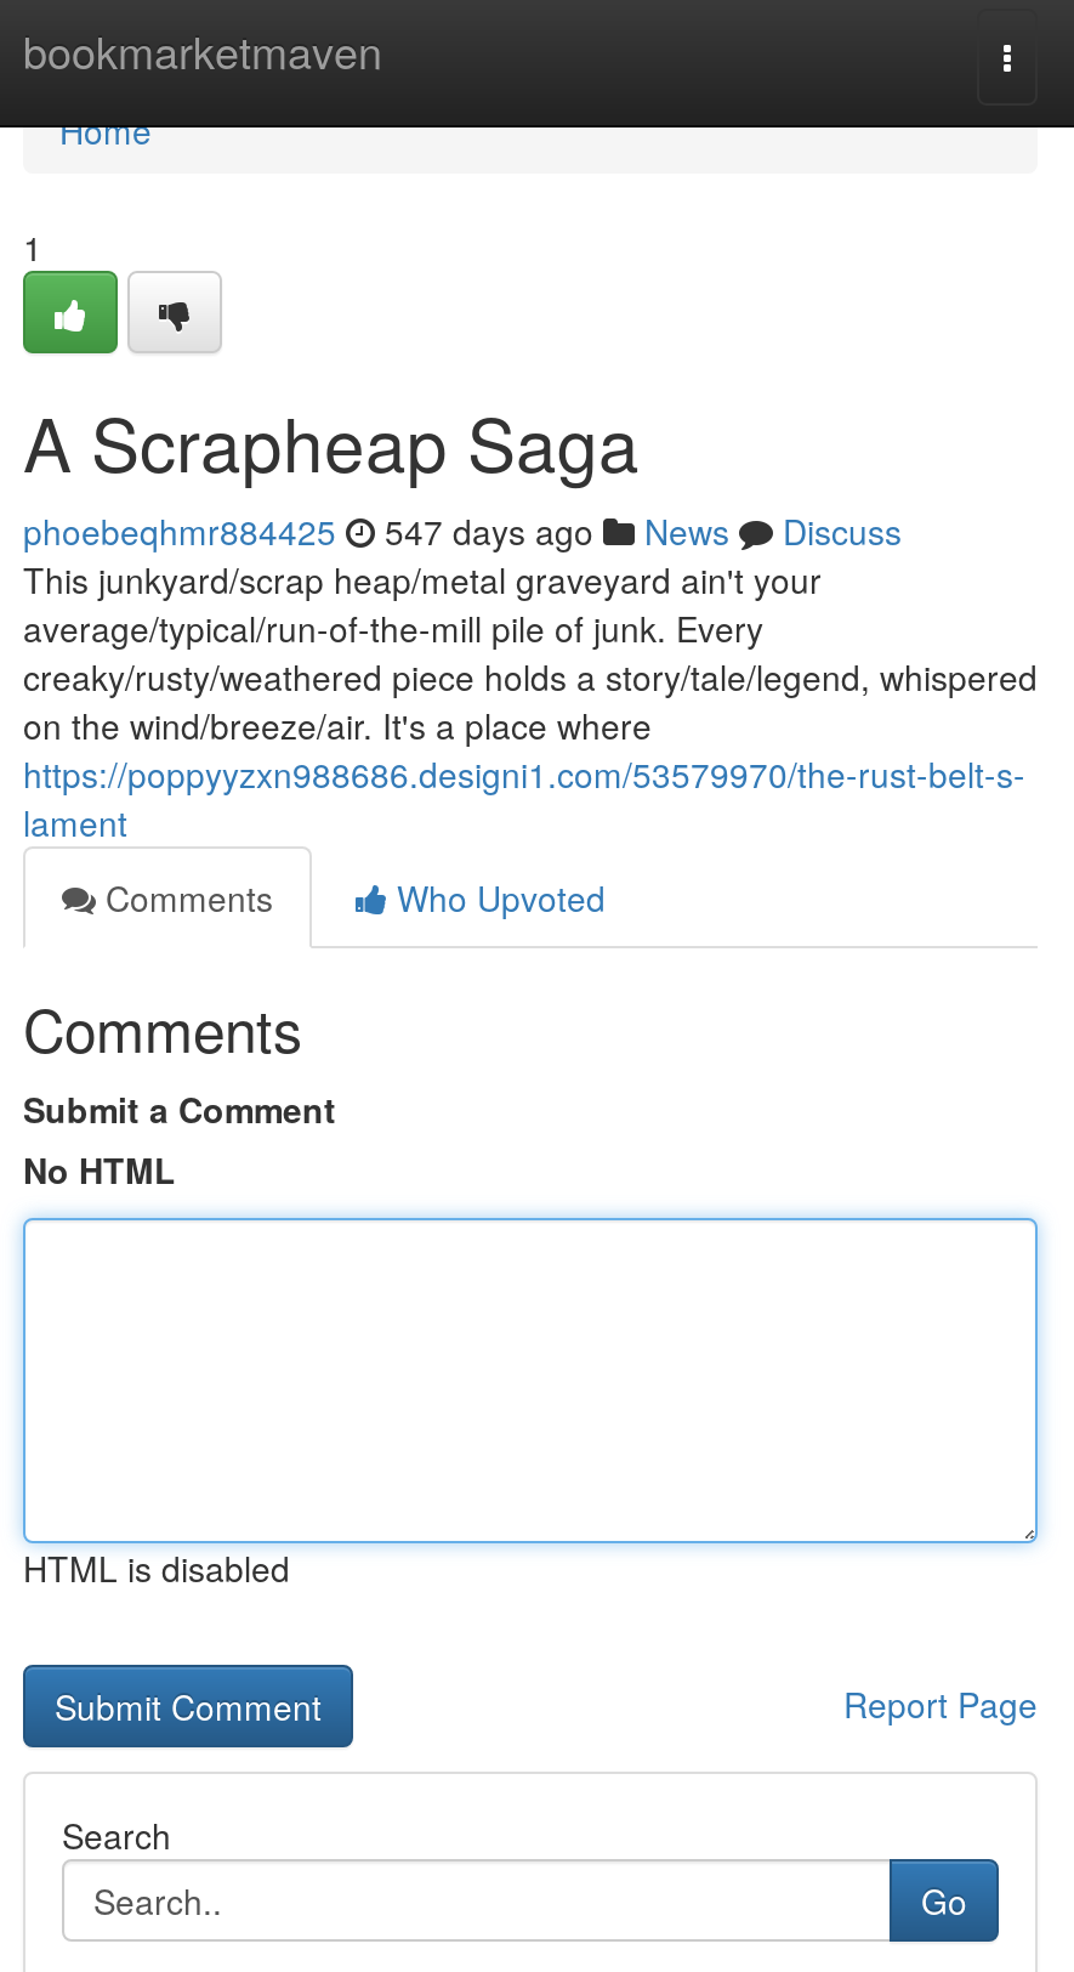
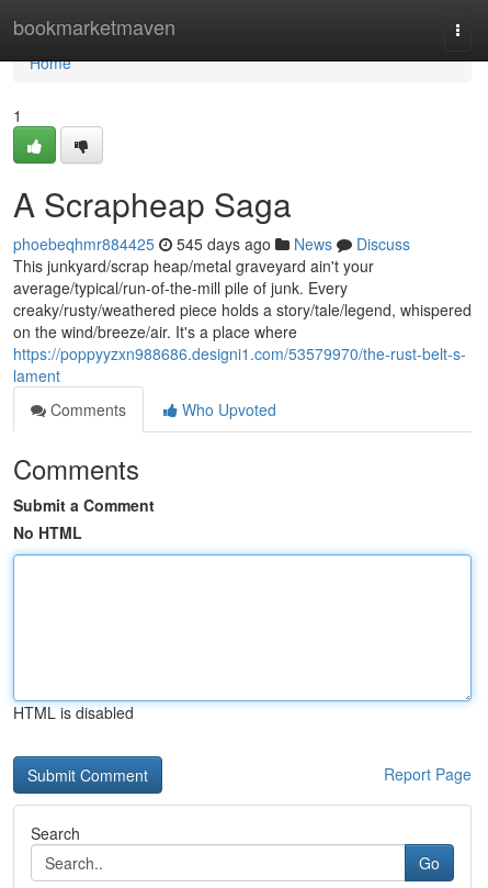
[23,506,902,555] phoebeqhmr884425 547 days ago News Discuss -> [13,233,410,255] phoebeqhmr884425 545 days ago News Discuss

